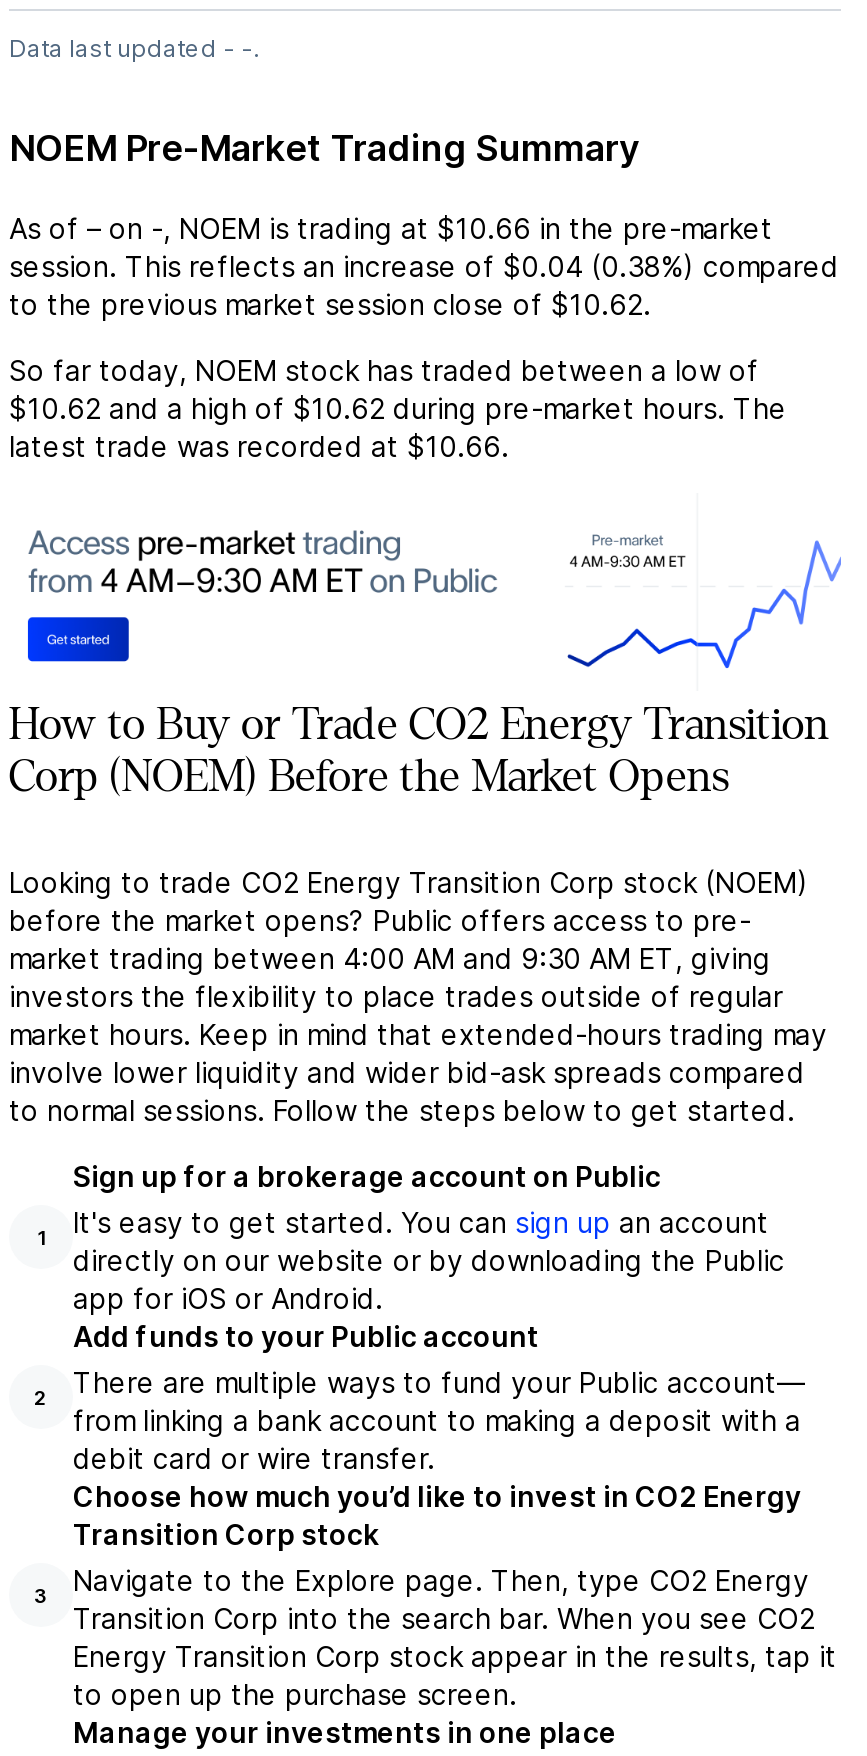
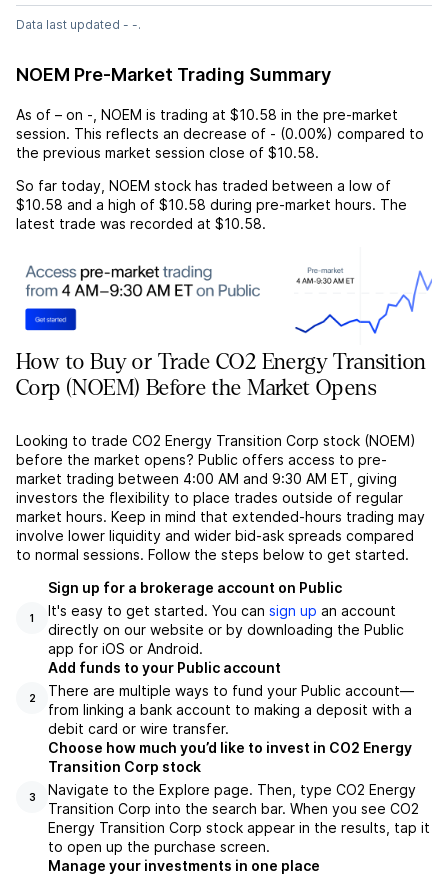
[9,212,839,322] As of – on -, NOEM is trading at $10.66 in the pre-market | session. This reflects an increase of $0.04 (0.38%) compared | to the previous market session close of $10.62. -> [16,106,424,161] As of – on -, NOEM is trading at $10.58 in the pre-market | session. This reflects an decrease of - (0.00%) compared to | the previous market session close of $10.58.
[9,392,787,426] $10.62 and a high of $10.62 during pre-market hours. The -> [16,196,407,213] $10.58 and a high of $10.58 during pre-market hours. The
[9,430,509,464] latest trade was recorded at $10.66. -> [16,215,266,232] latest trade was recorded at $10.58.

